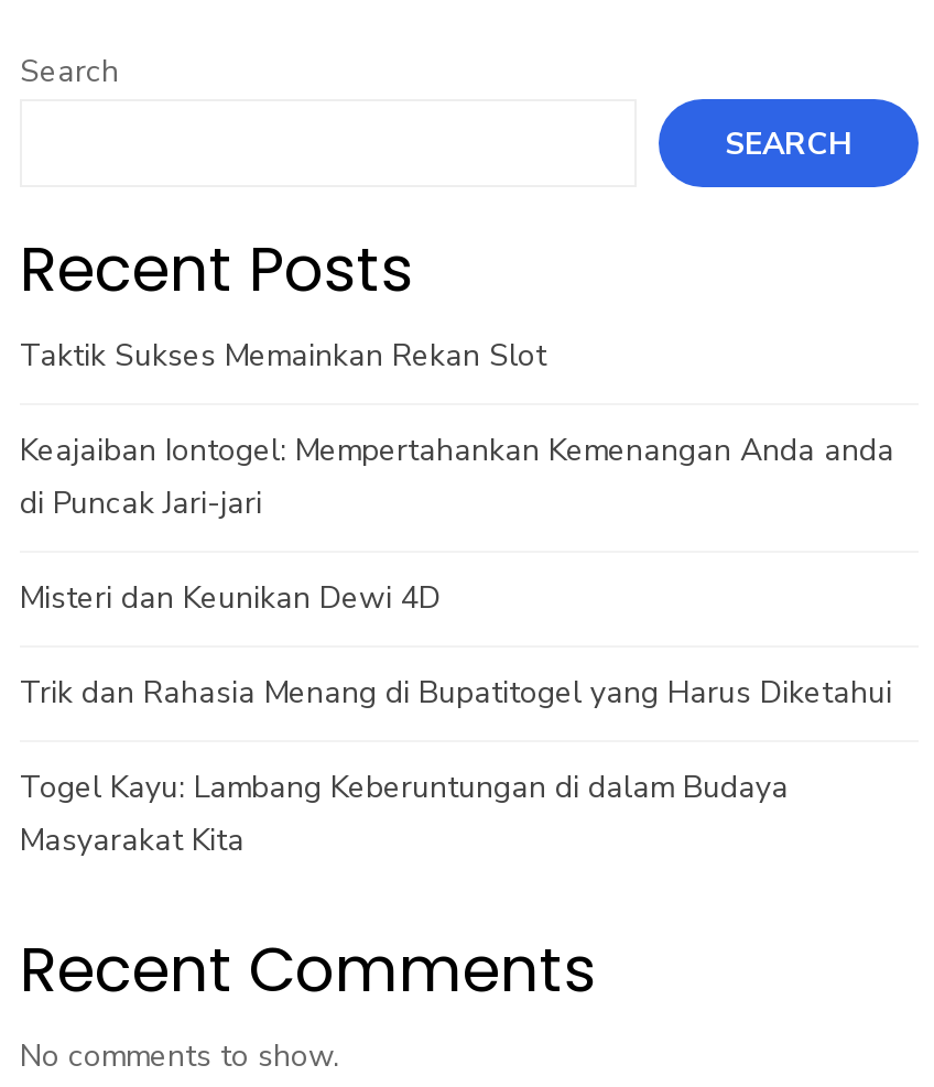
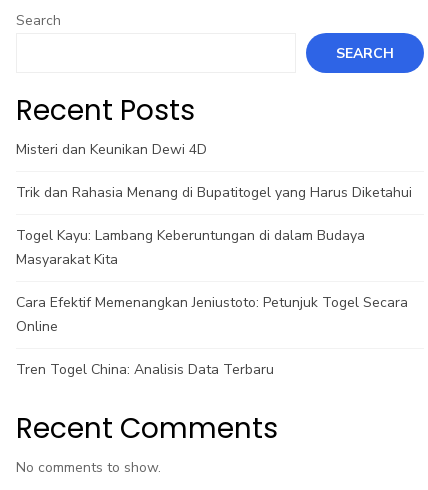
[20,335,894,524] Taktik Sukses Memainkan Rekan Slot | Keajaiban Iontogel: Mempertahankan Kemenangan Anda anda | di Puncak Jari-jari -> none
moved [20,577,892,861] -> [16,140,412,269]: Misteri dan Keunikan Dewi 4D | Trik dan Rahasia Menang di Bupatitogel yang Harus Diketahui | Togel Kayu: Lambang Keberuntungan di dalam Budaya | Masyarakat Kita
none -> [16,293,408,379] Cara Efektif Memenangkan Jeniustoto: Petunjuk Togel Secara | Online | Tren Togel China: Analisis Data Terbaru

